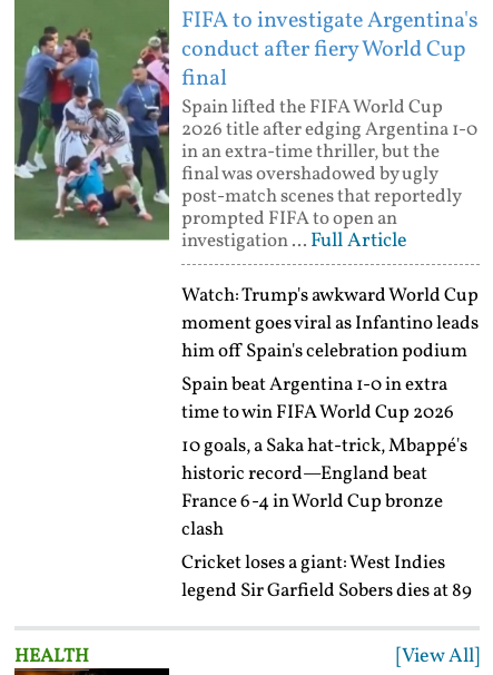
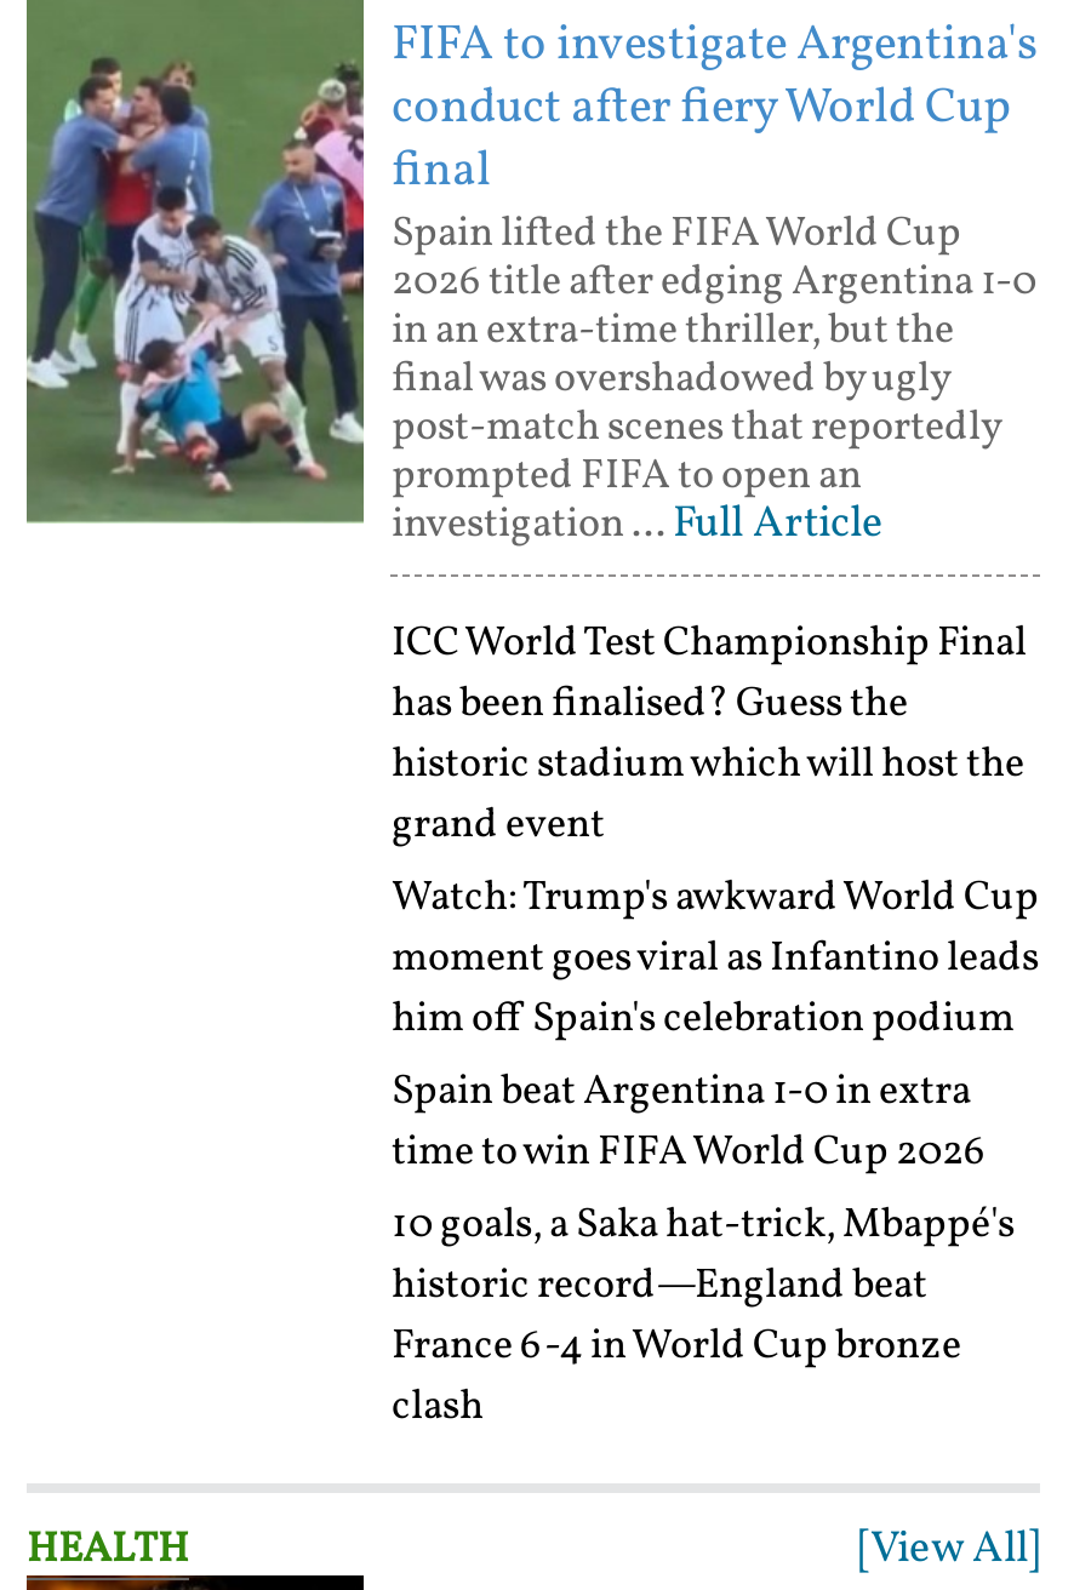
none -> [392,616,1027,853] ICC World Test Championship Final | has been finalised? Guess the | historic stadium which will host the | grand event
moved [182,283,479,542] -> [392,870,1039,1435]: Watch: Trump's awkward World Cup | moment goes viral as Infantino leads | him off Spain's celebration podium | ... | France 6-4 in World Cup bronze | clash
[182,550,472,604] Cricket loses a giant: West Indies | legend Sir Garfield Sobers dies at 89 -> none

